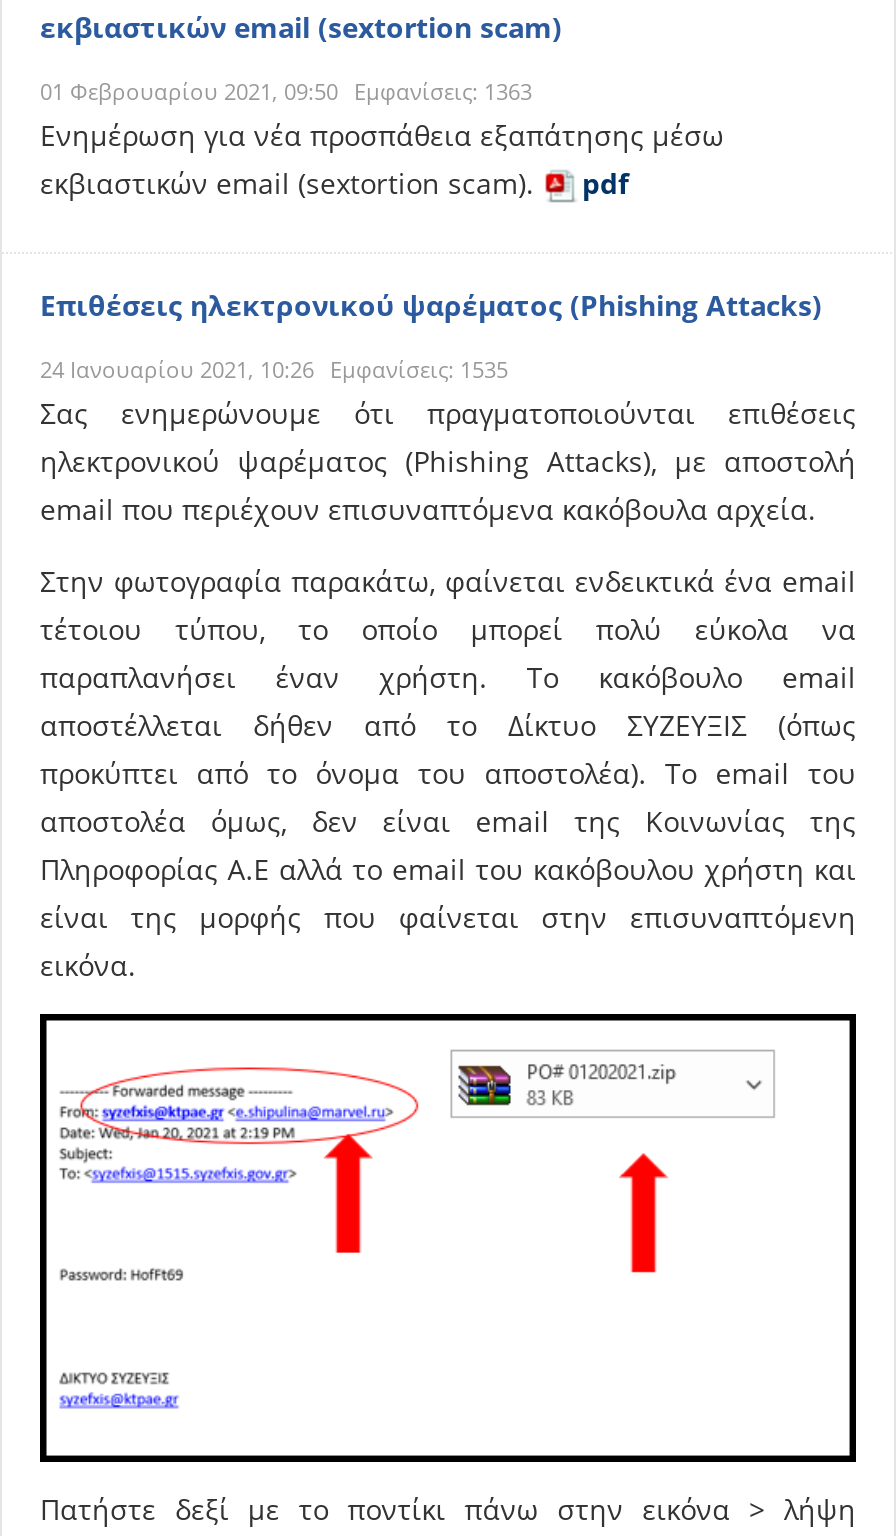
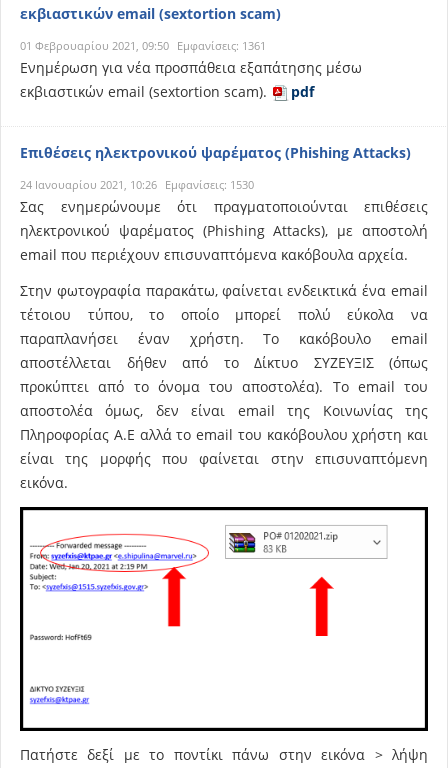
[40,76,532,106] 01 Φεβρουαρίου 2021, 09:50 Εμφανίσεις: 1363 -> [20,38,266,53] 01 Φεβρουαρίου 2021, 09:50 Εμφανίσεις: 1361
[40,354,508,384] 24 Ιανουαρίου 2021, 10:26 Εμφανίσεις: 1535 -> [20,177,254,192] 24 Ιανουαρίου 2021, 10:26 Εμφανίσεις: 1530

